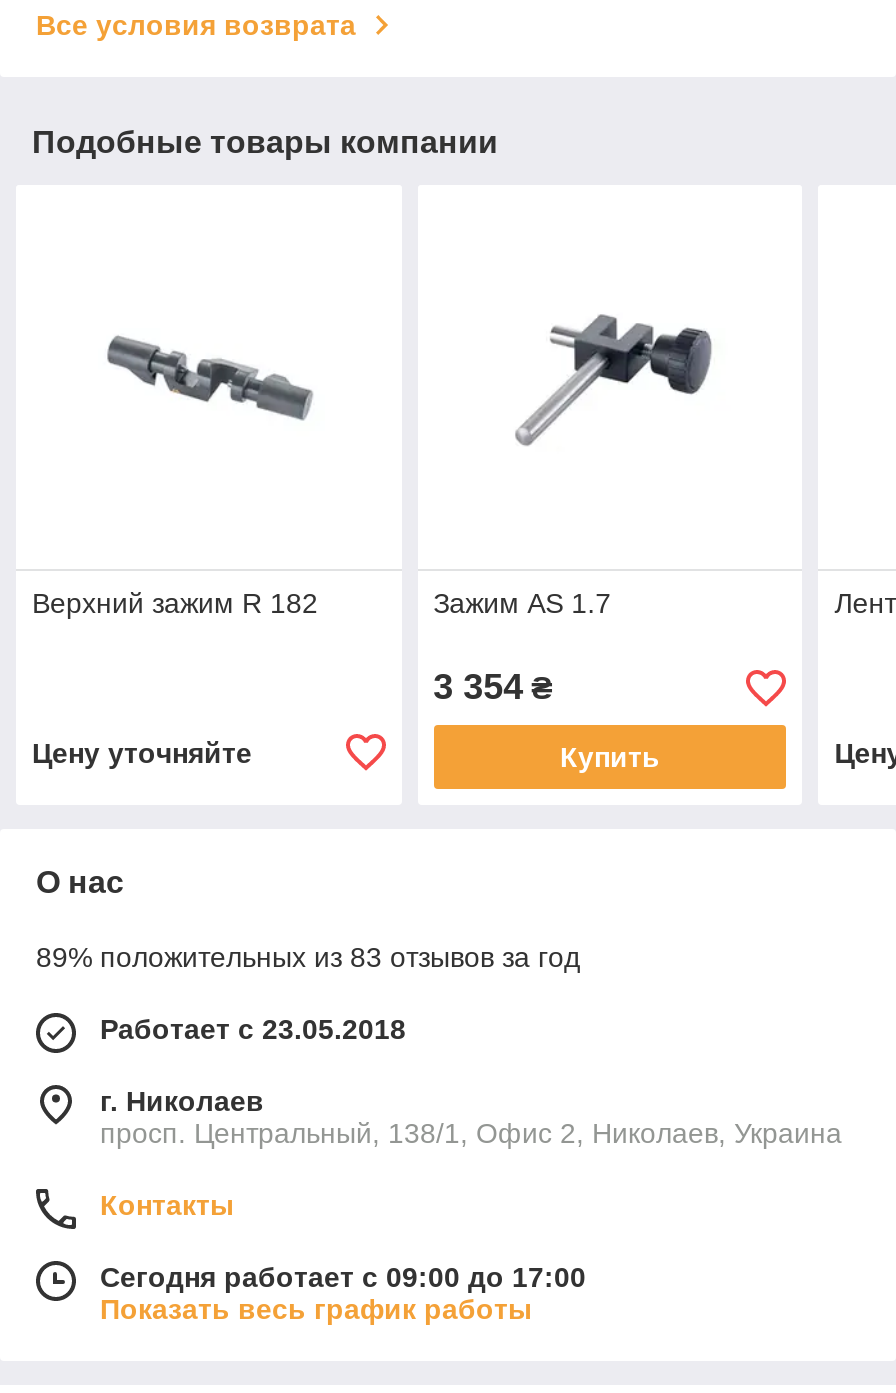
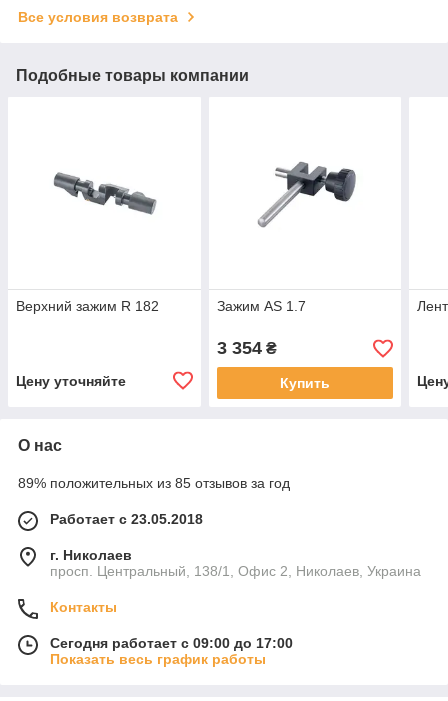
[36,942,580,974] 89% положительных из 83 отзывов за год -> [18,475,290,491] 89% положительных из 85 отзывов за год

